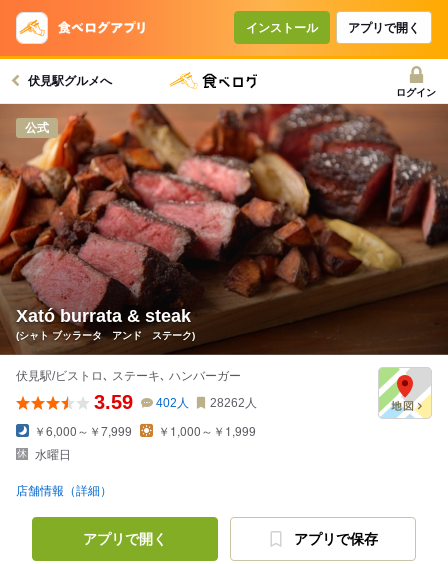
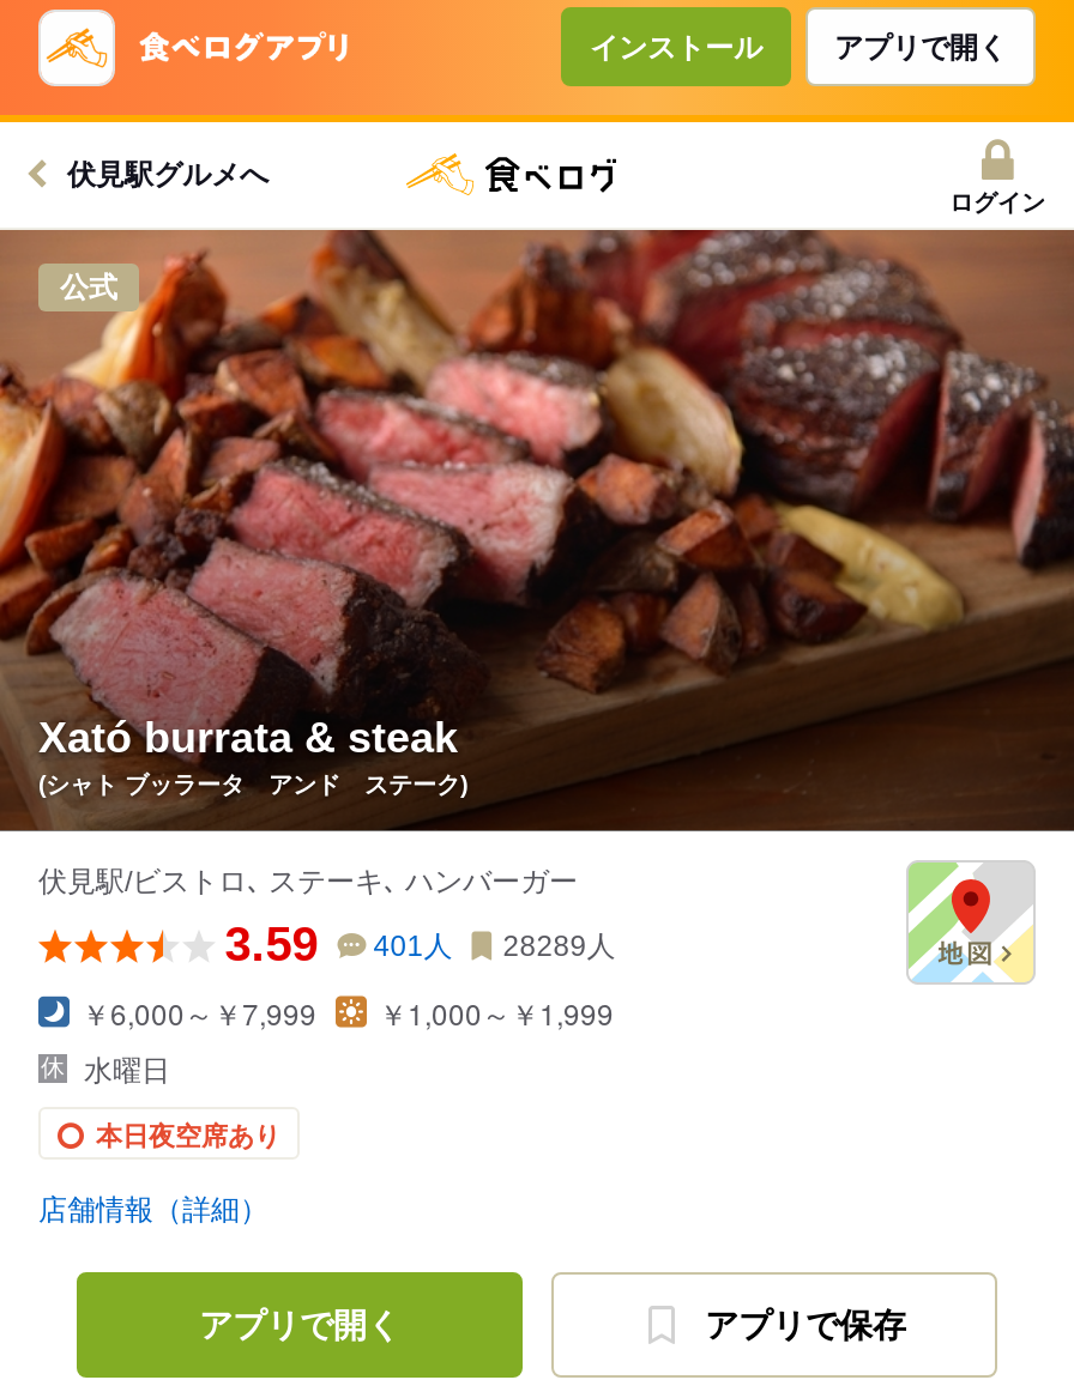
[156,396,189,410] 402人 -> [374,929,453,963] 401人
[210,396,257,410] 28262人 -> [503,929,616,963] 28289人
none -> [96,1121,280,1150] 本日夜空席あり

